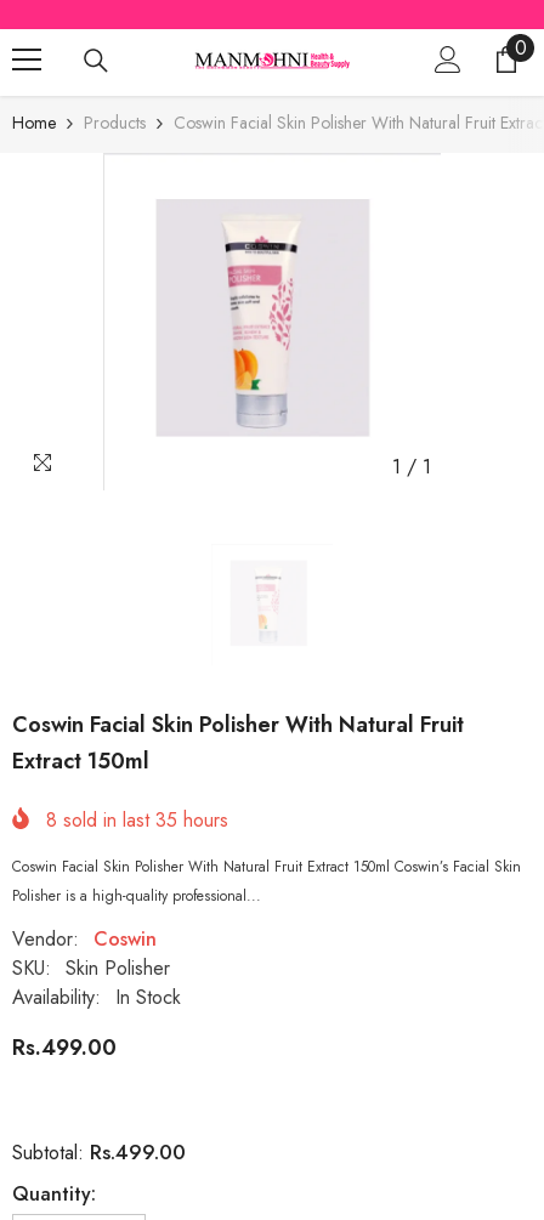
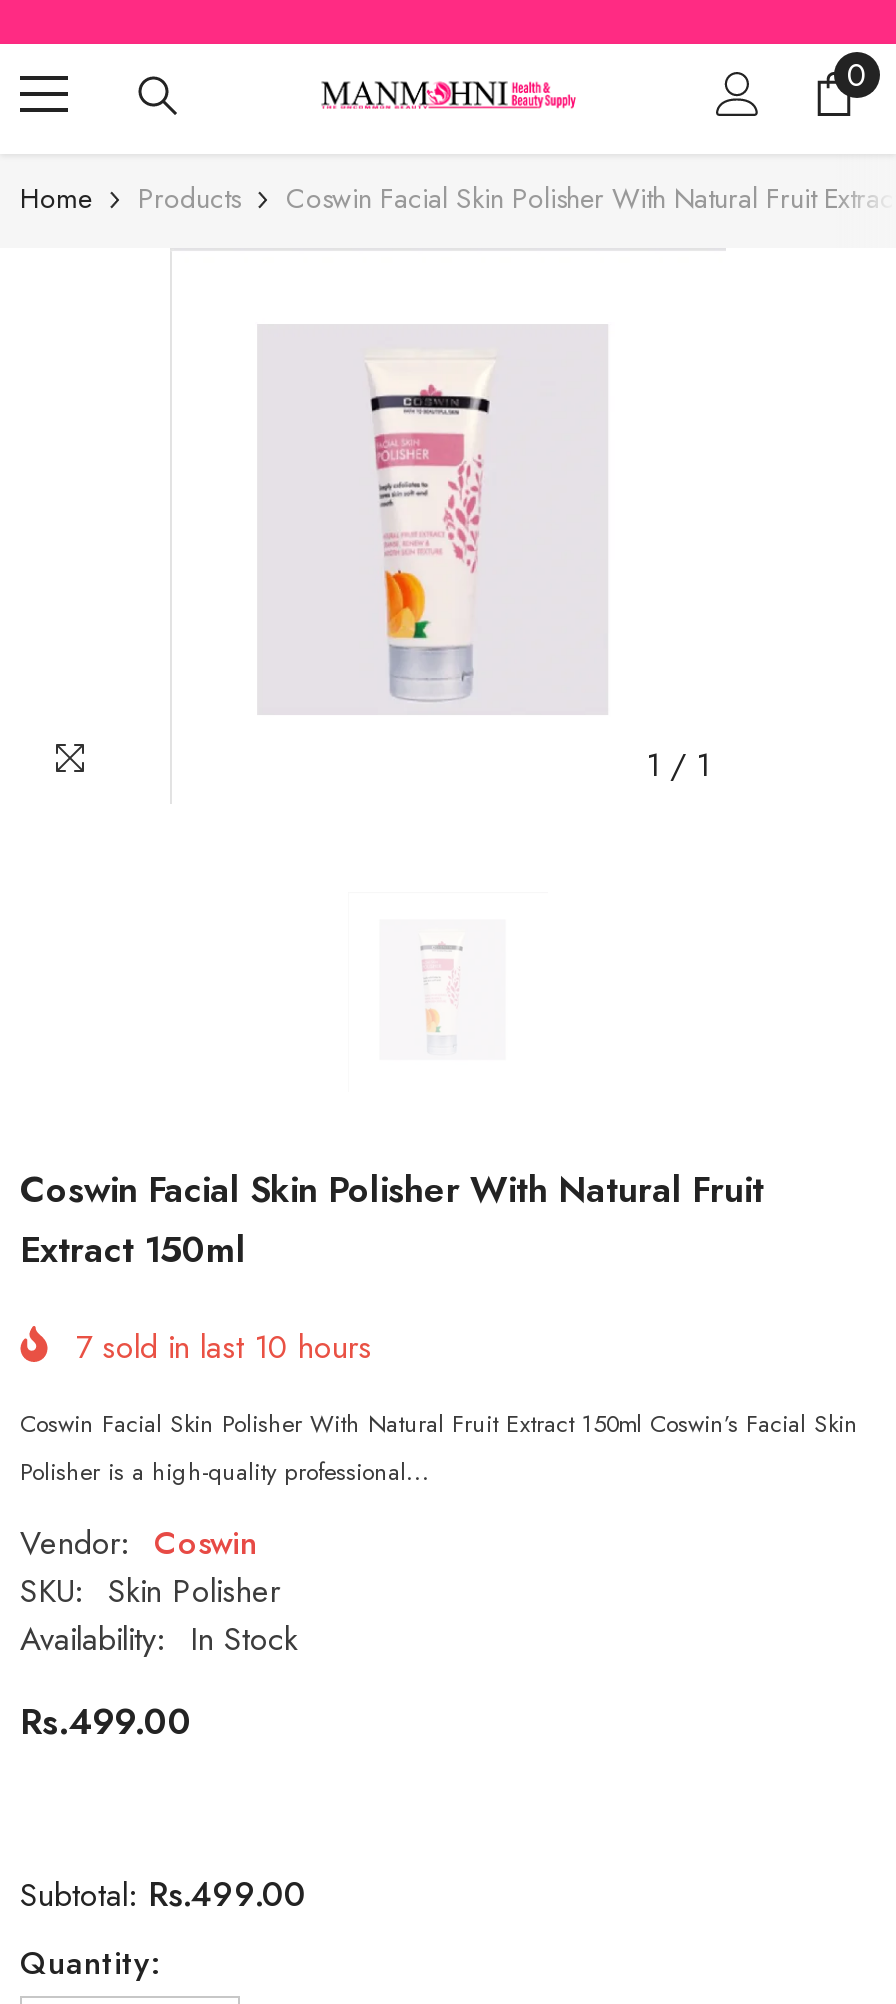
[46,805,228,833] 8 sold in last 35 hours -> [76,1323,372,1369] 7 sold in last 10 hours

